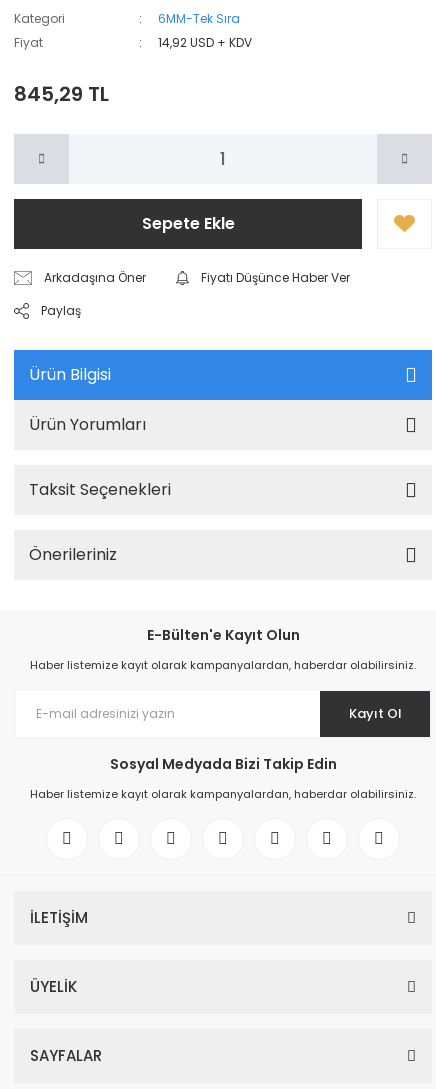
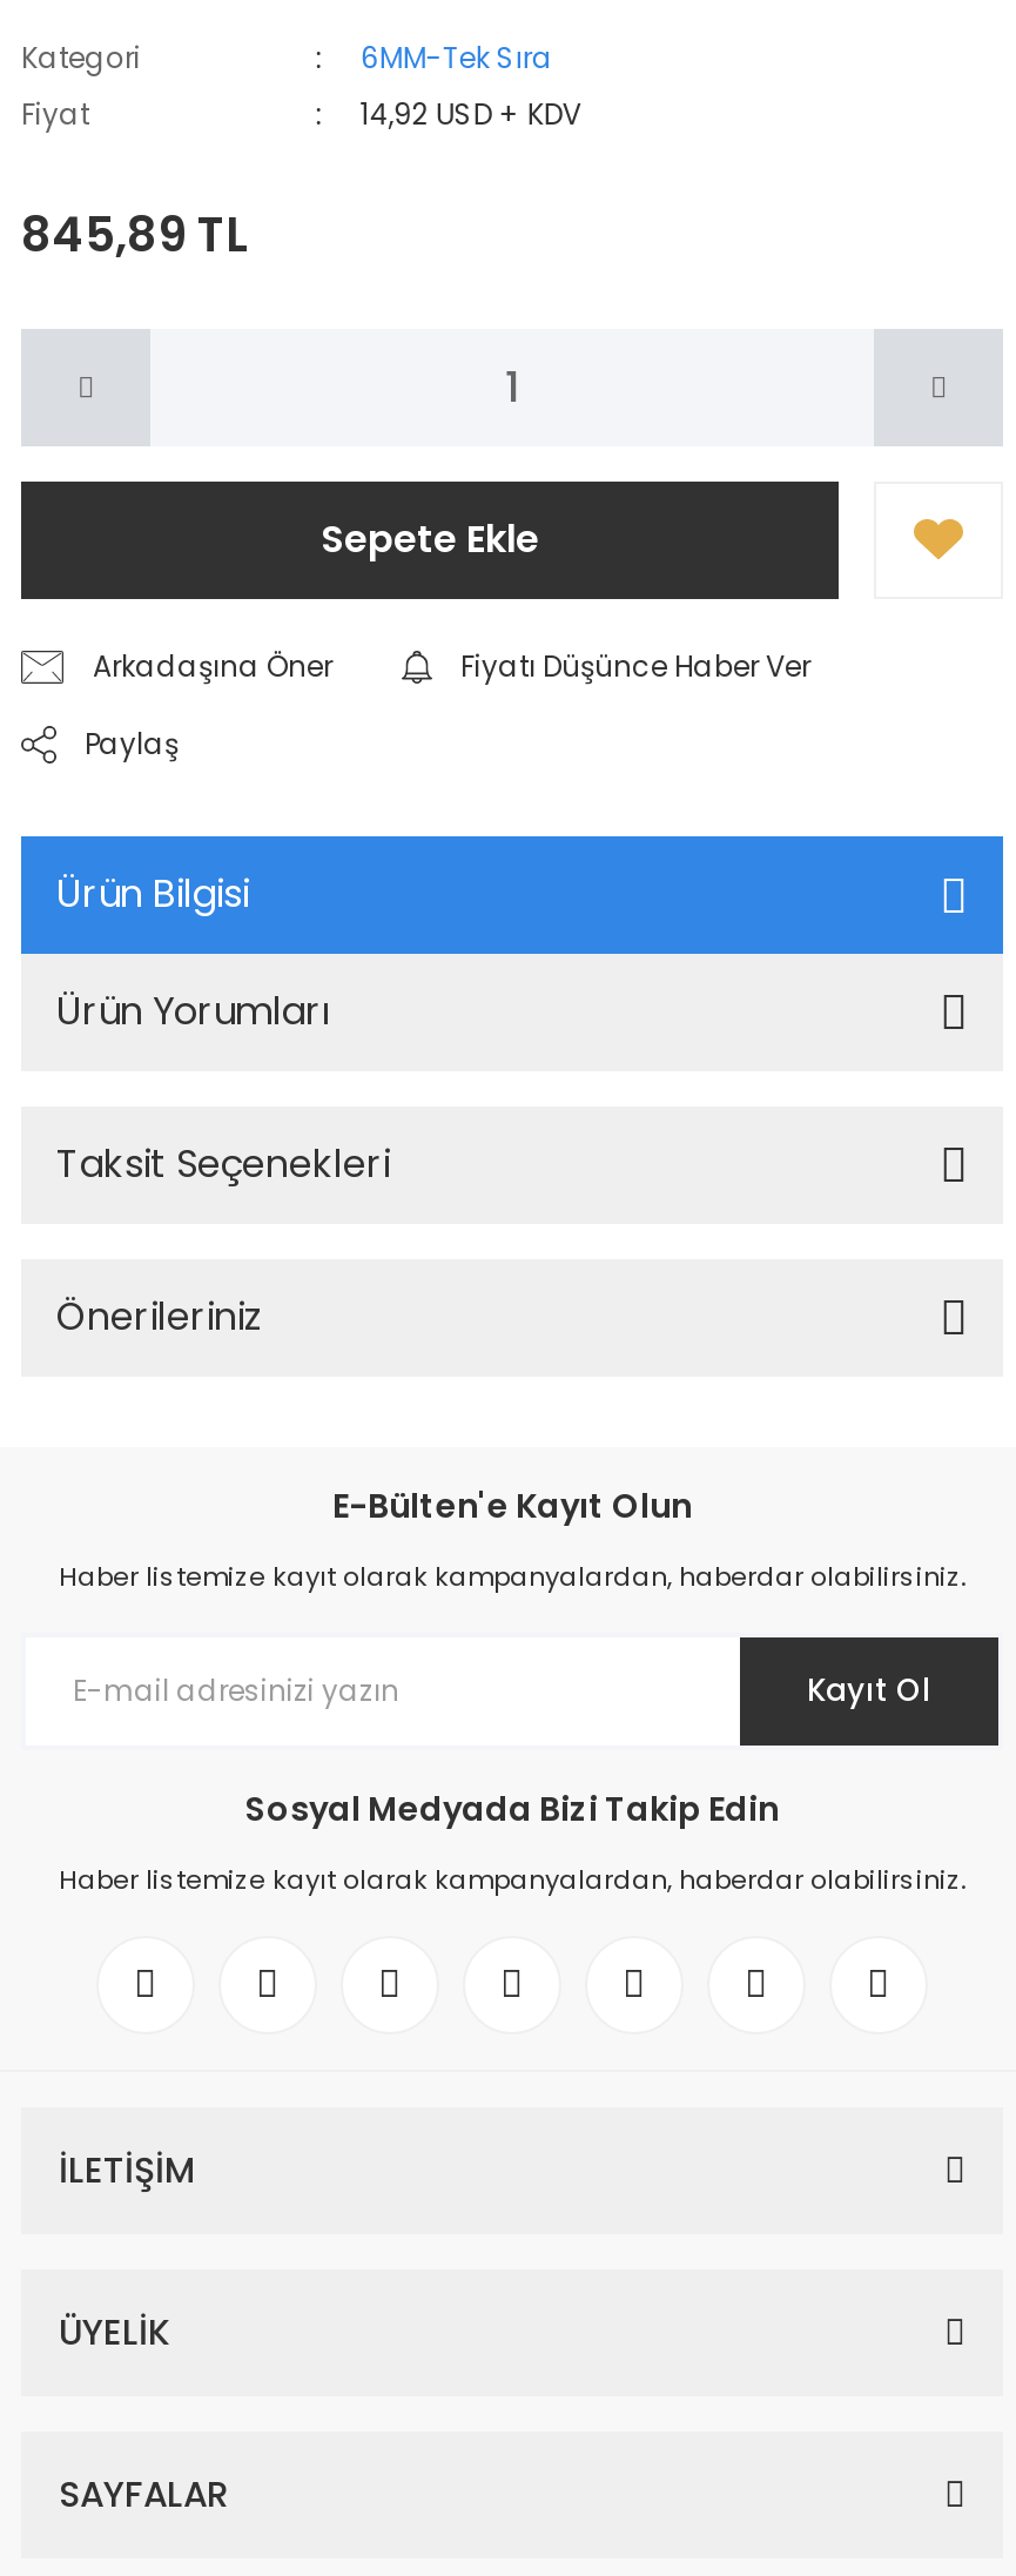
[14,80,109,108] 845,29 TL -> [21,201,247,267] 845,89 TL

